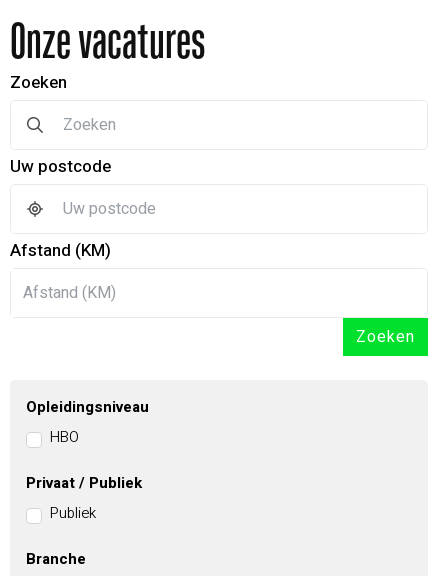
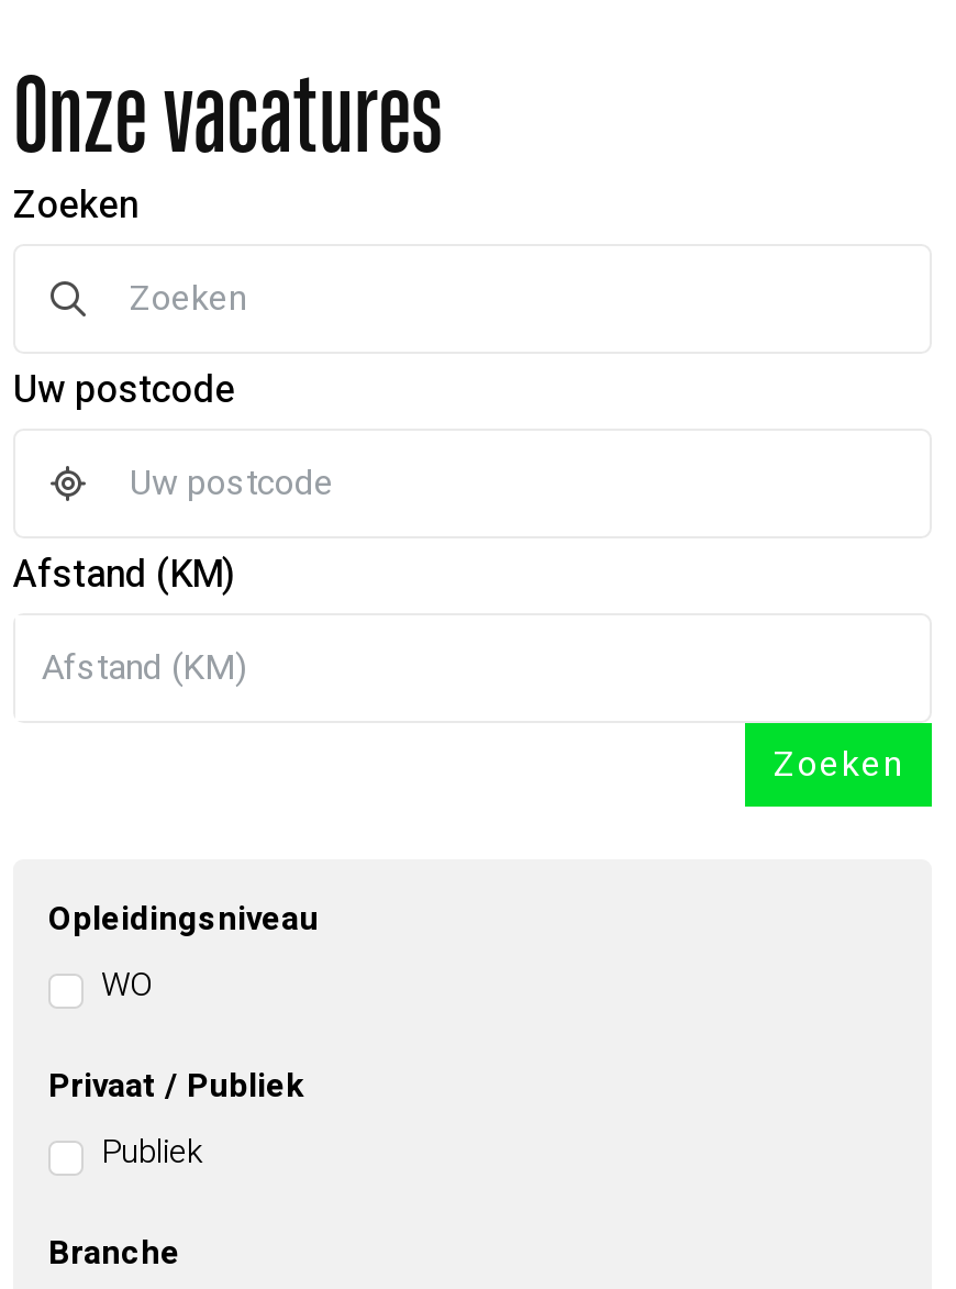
[50,426,79,448] HBO -> [101,960,152,1009] WO

